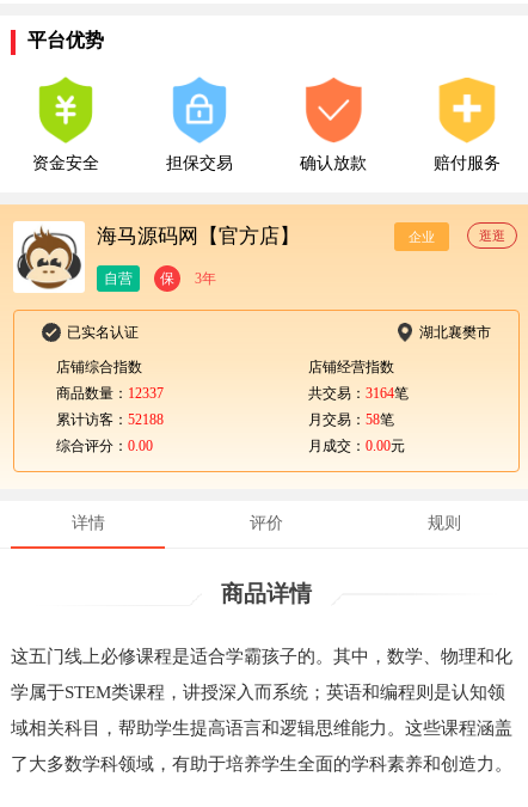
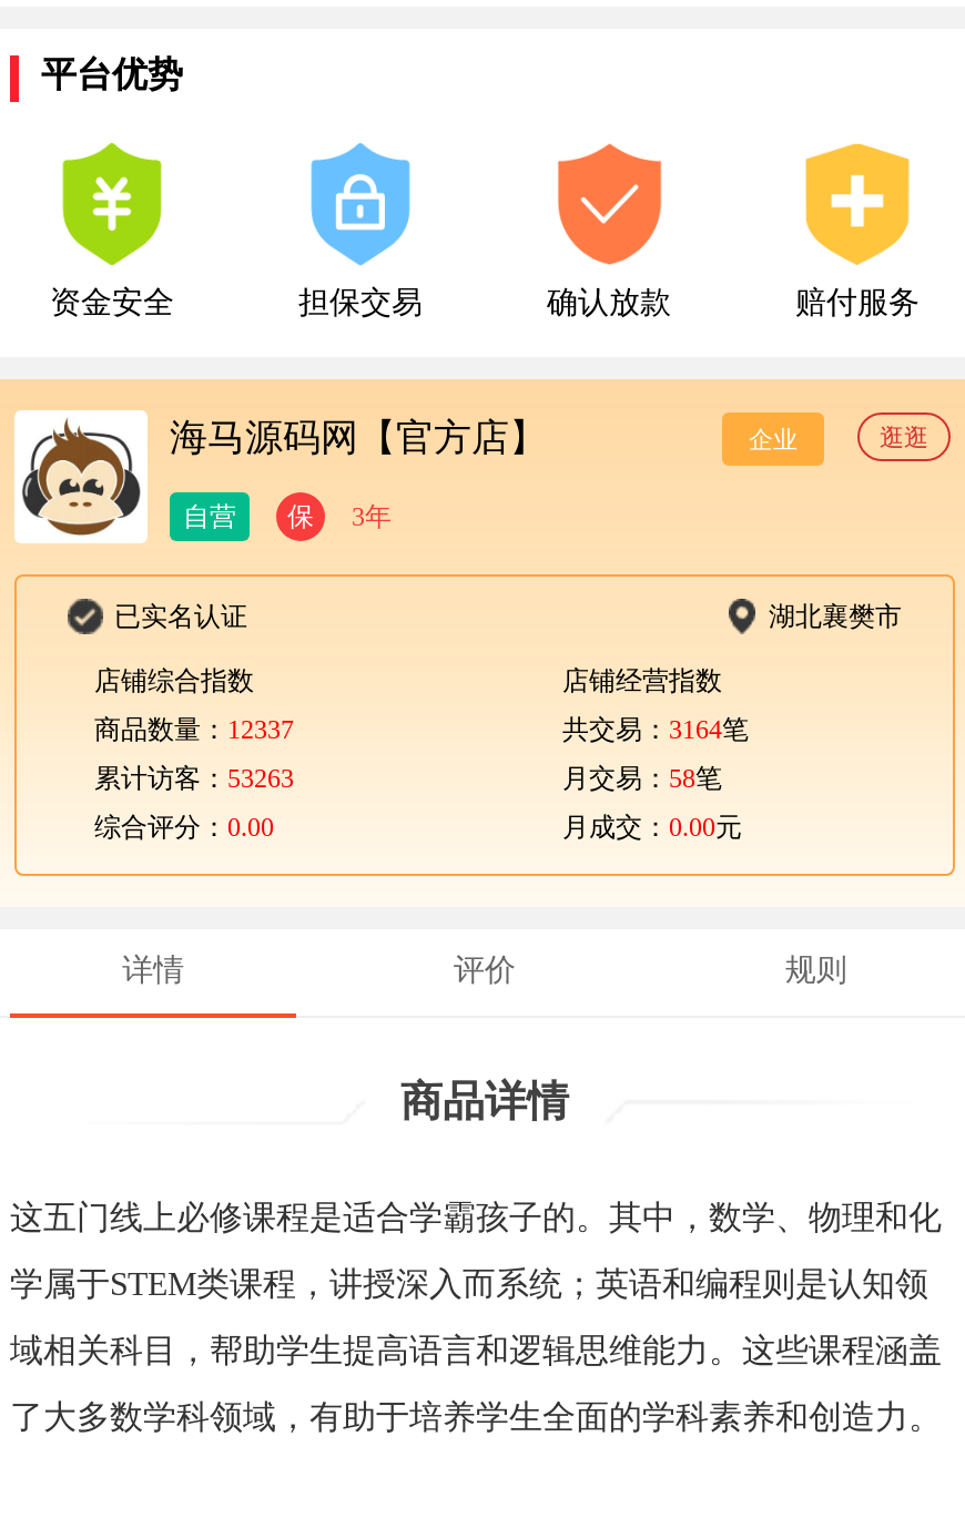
[56,411,164,428] 累计访客：52188 -> [94,763,294,794] 累计访客：53263

